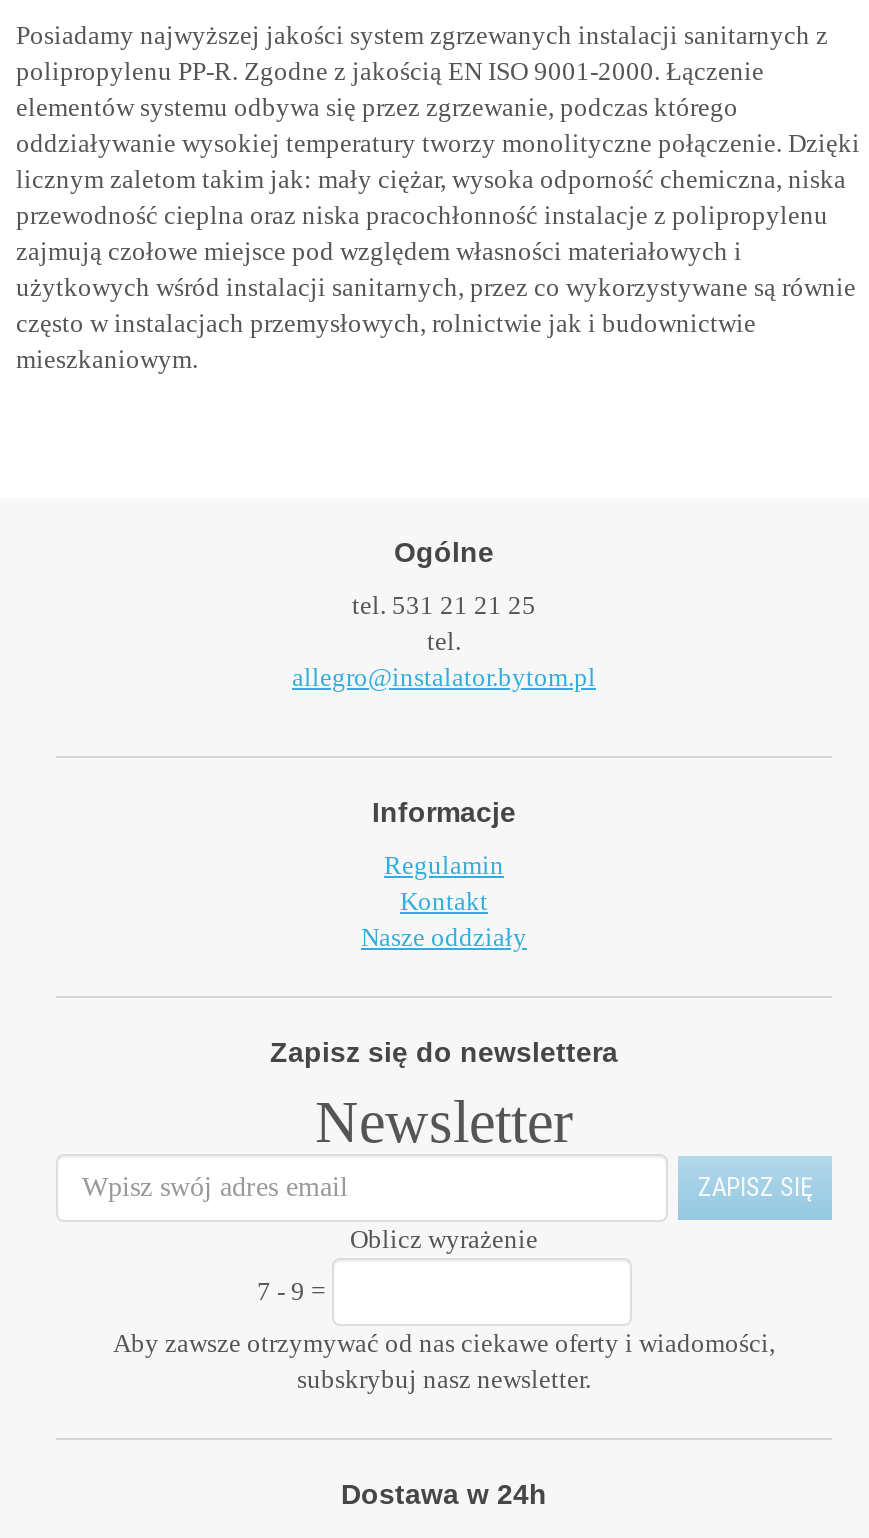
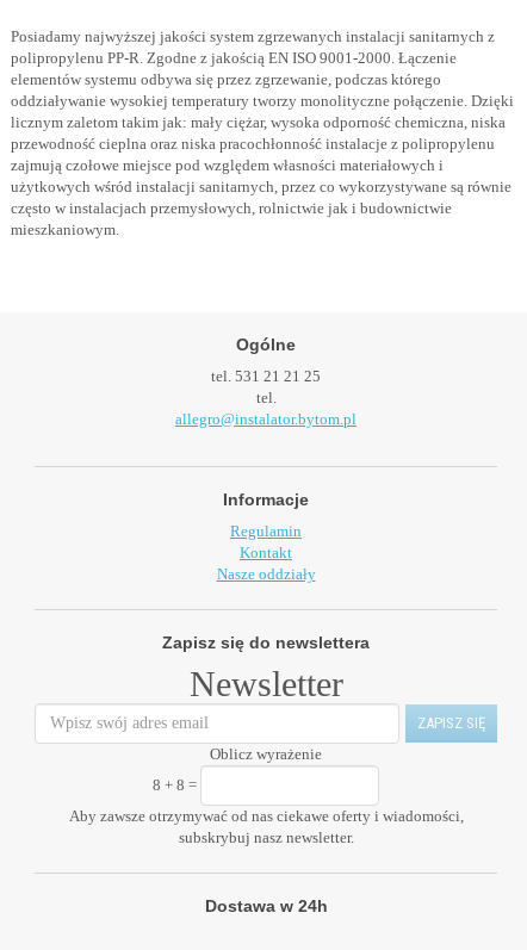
[257,1277,331,1307] 7 - 9 = -> [153,776,200,794] 8 + 8 =

